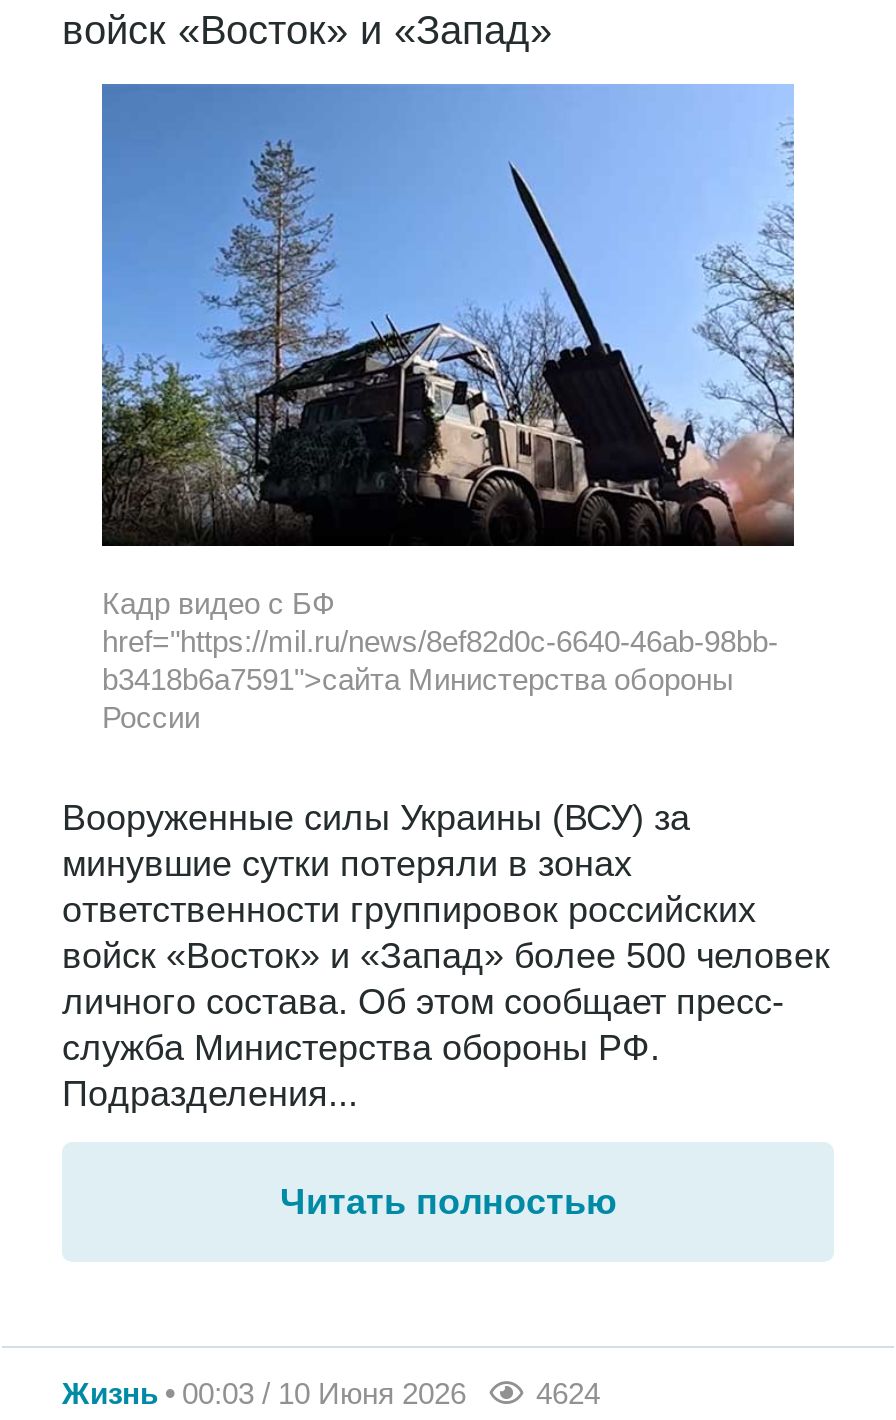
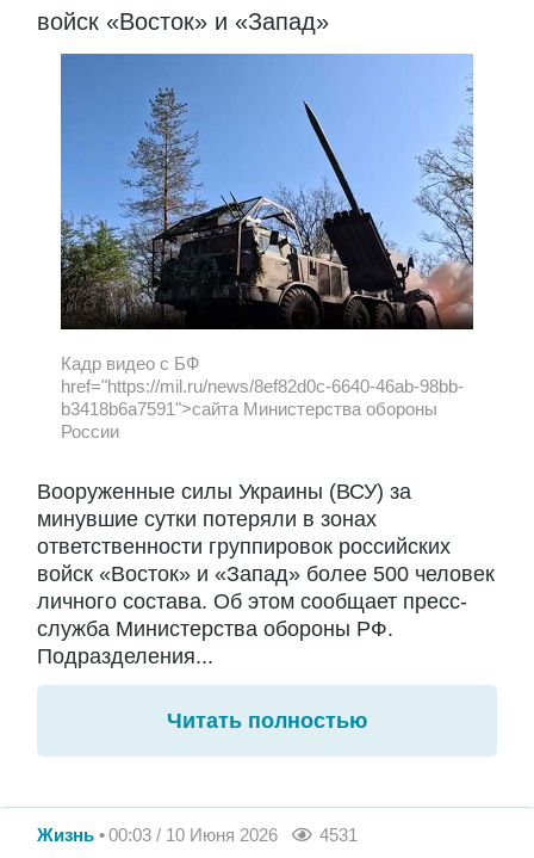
[536,1377,600,1411] 4624 -> [319,825,358,845] 4531

